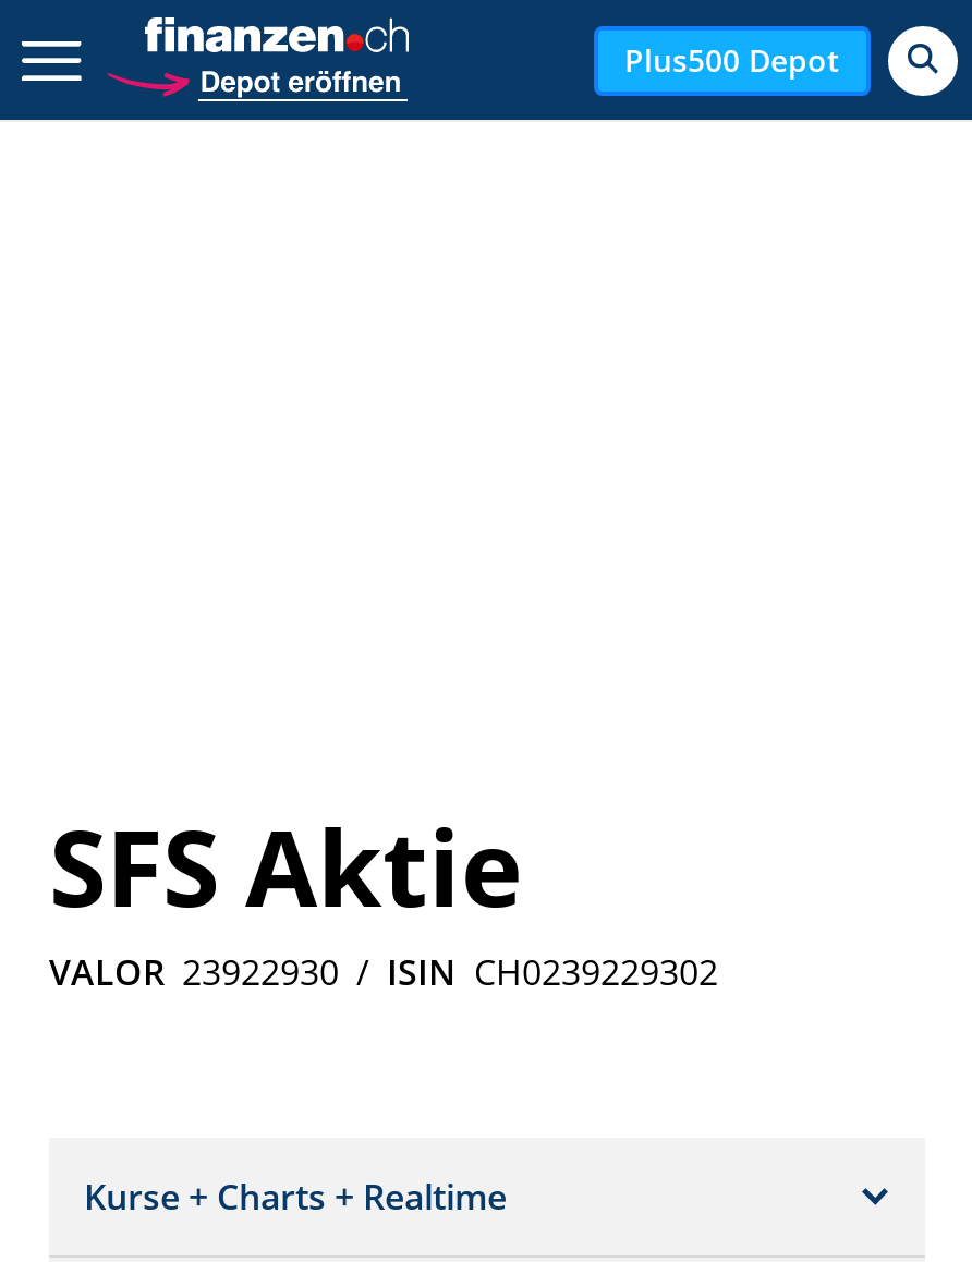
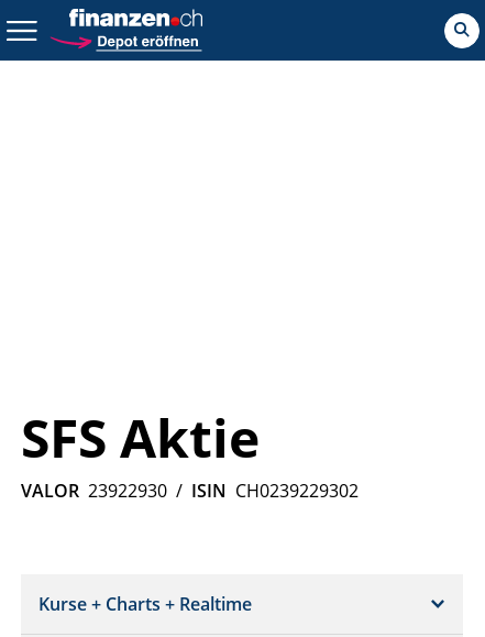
[624,38,840,80] Plus500 Depot -> none

